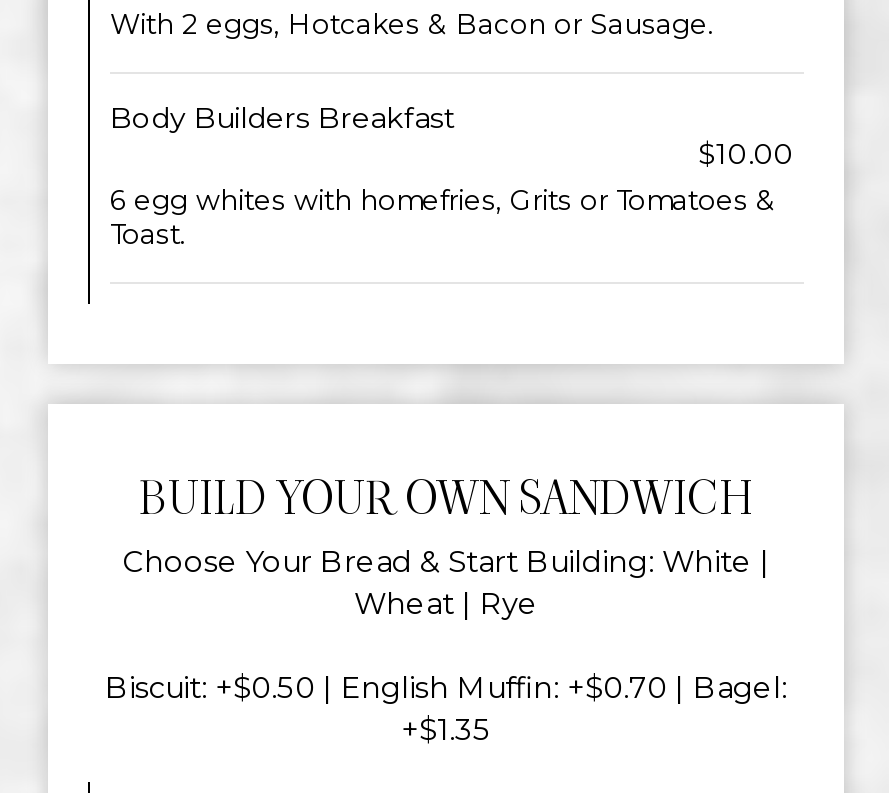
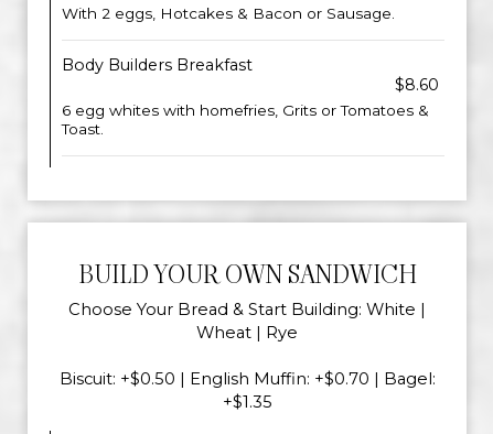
[698,136,794,172] $10.00 -> [395,75,439,95] $8.60

